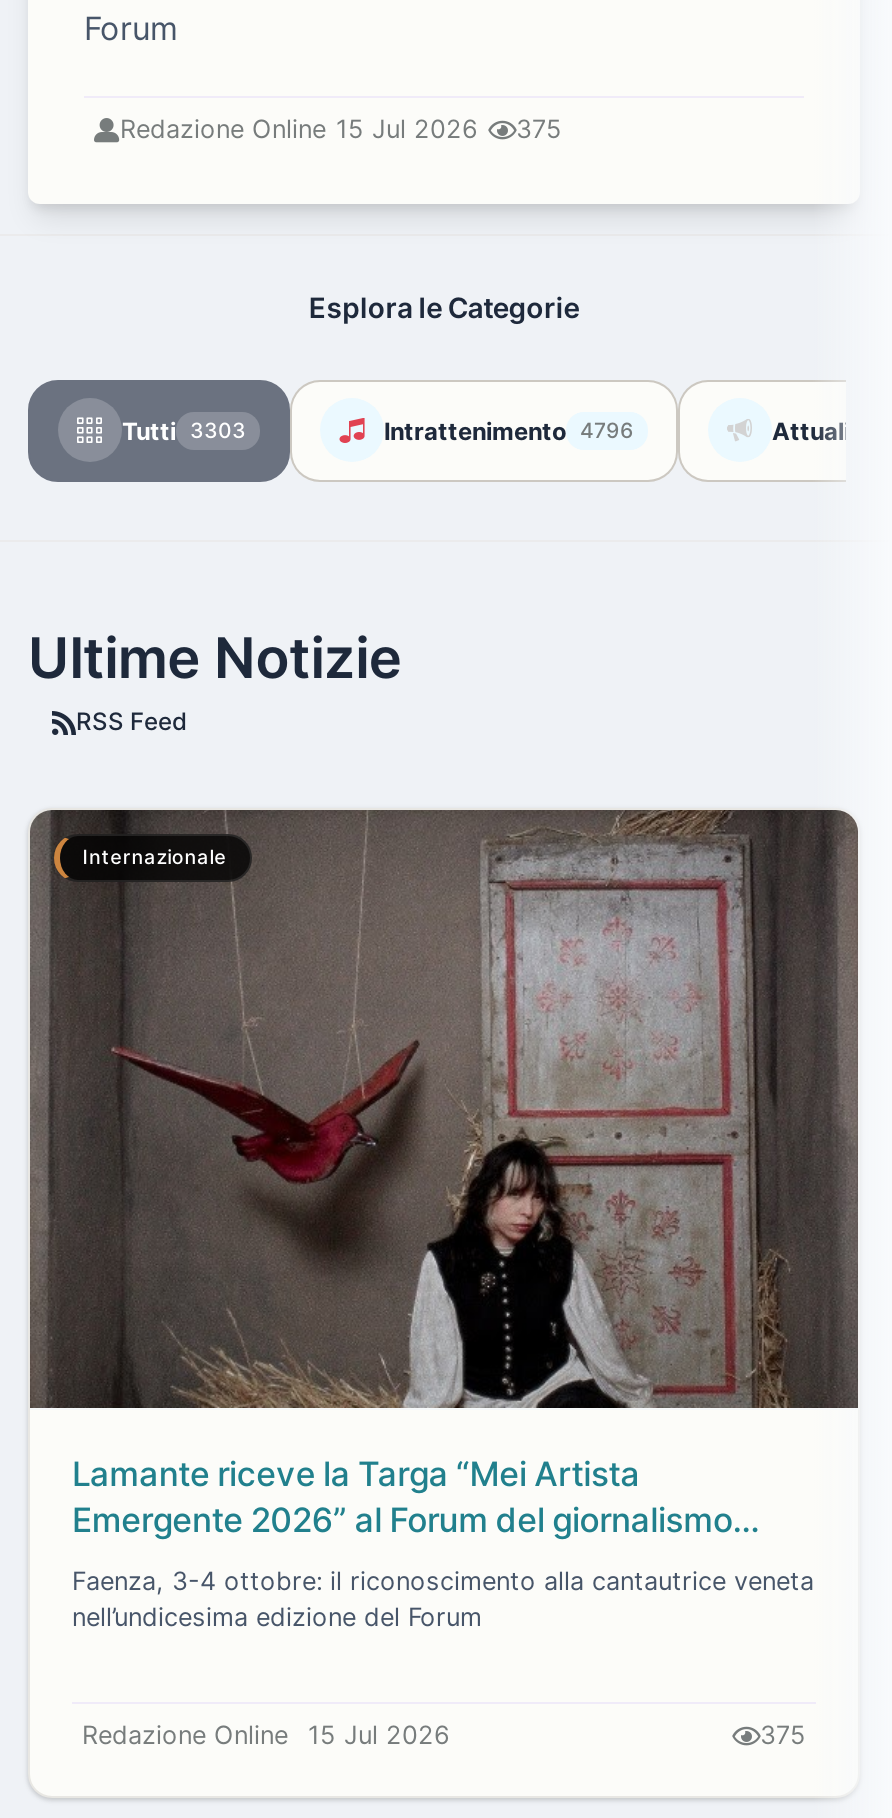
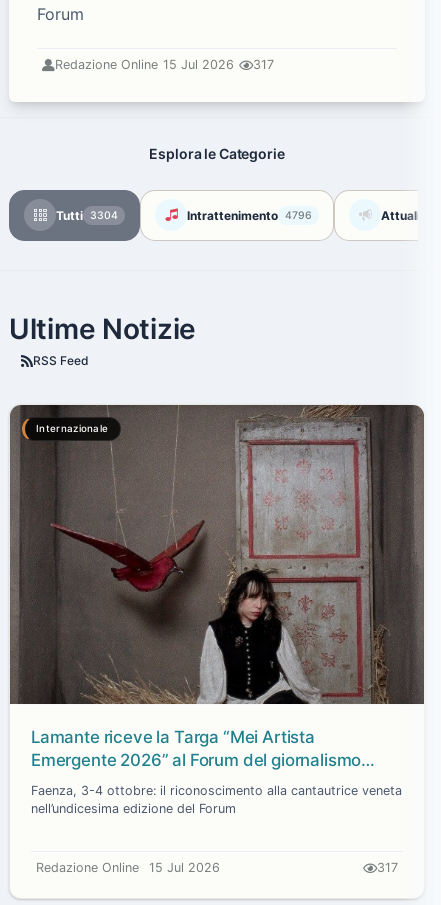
[120,114,562,144] Redazione Online 15 Jul 2026 375 -> [55,57,274,72] Redazione Online 15 Jul 2026 317
[122,416,246,446] Tutti 3303 -> [56,208,118,223] Tutti 3304
[760,1721,806,1751] 375 -> [377,860,398,875] 317

